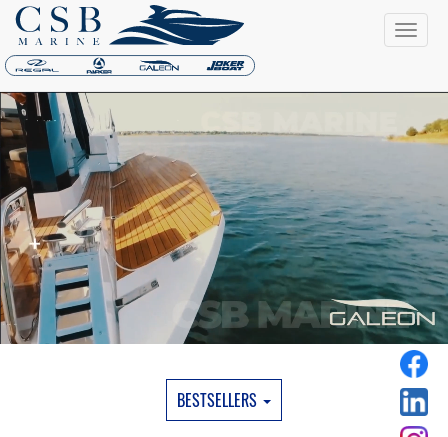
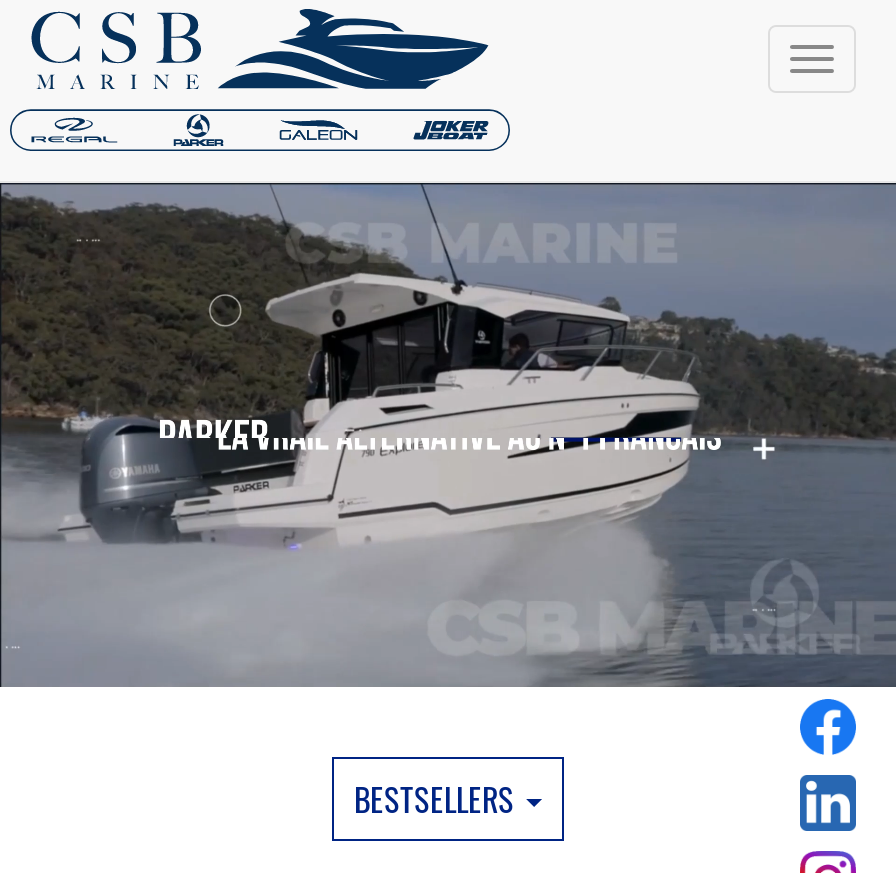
[3,92,445,345] [image] -> [6,183,890,687] [image]

